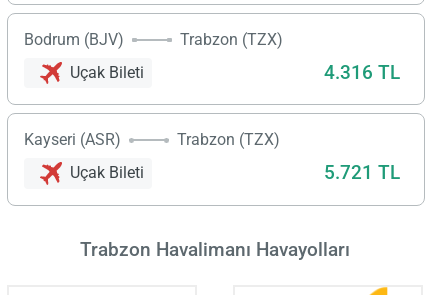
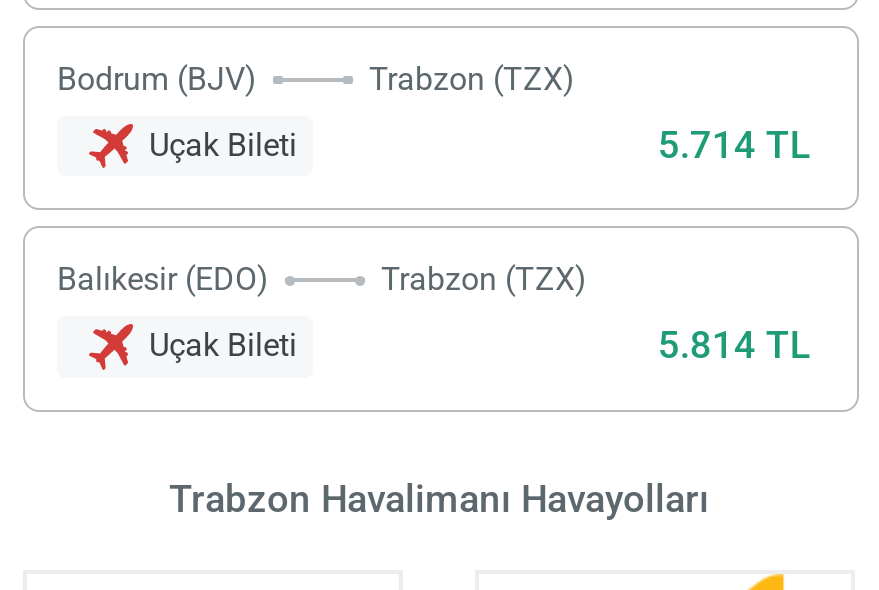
[324,61,400,84] 4.316 TL -> [658,122,810,168] 5.714 TL
[24,130,121,149] Kayseri (ASR) -> [57,260,269,298] Balıkesir (EDO)
[324,161,400,184] 5.721 TL -> [658,323,810,369] 5.814 TL

